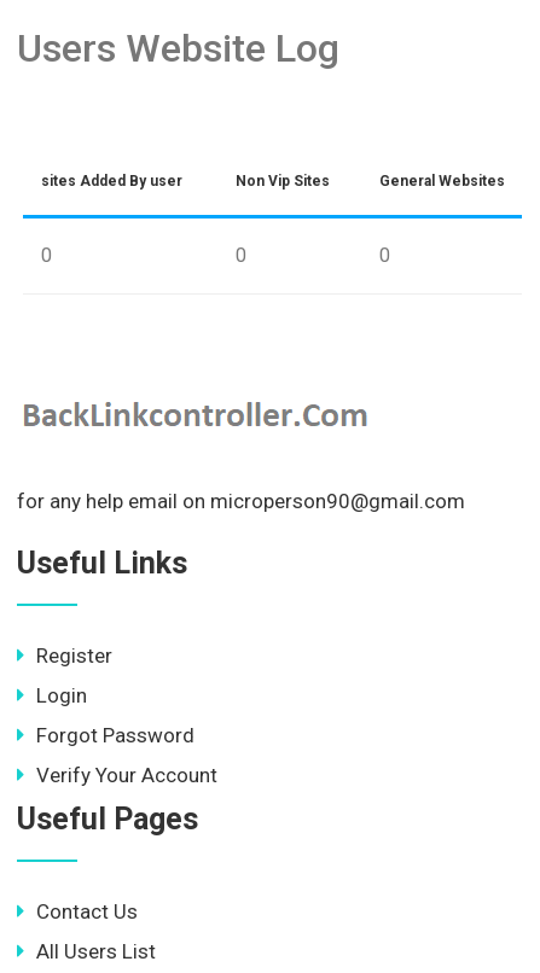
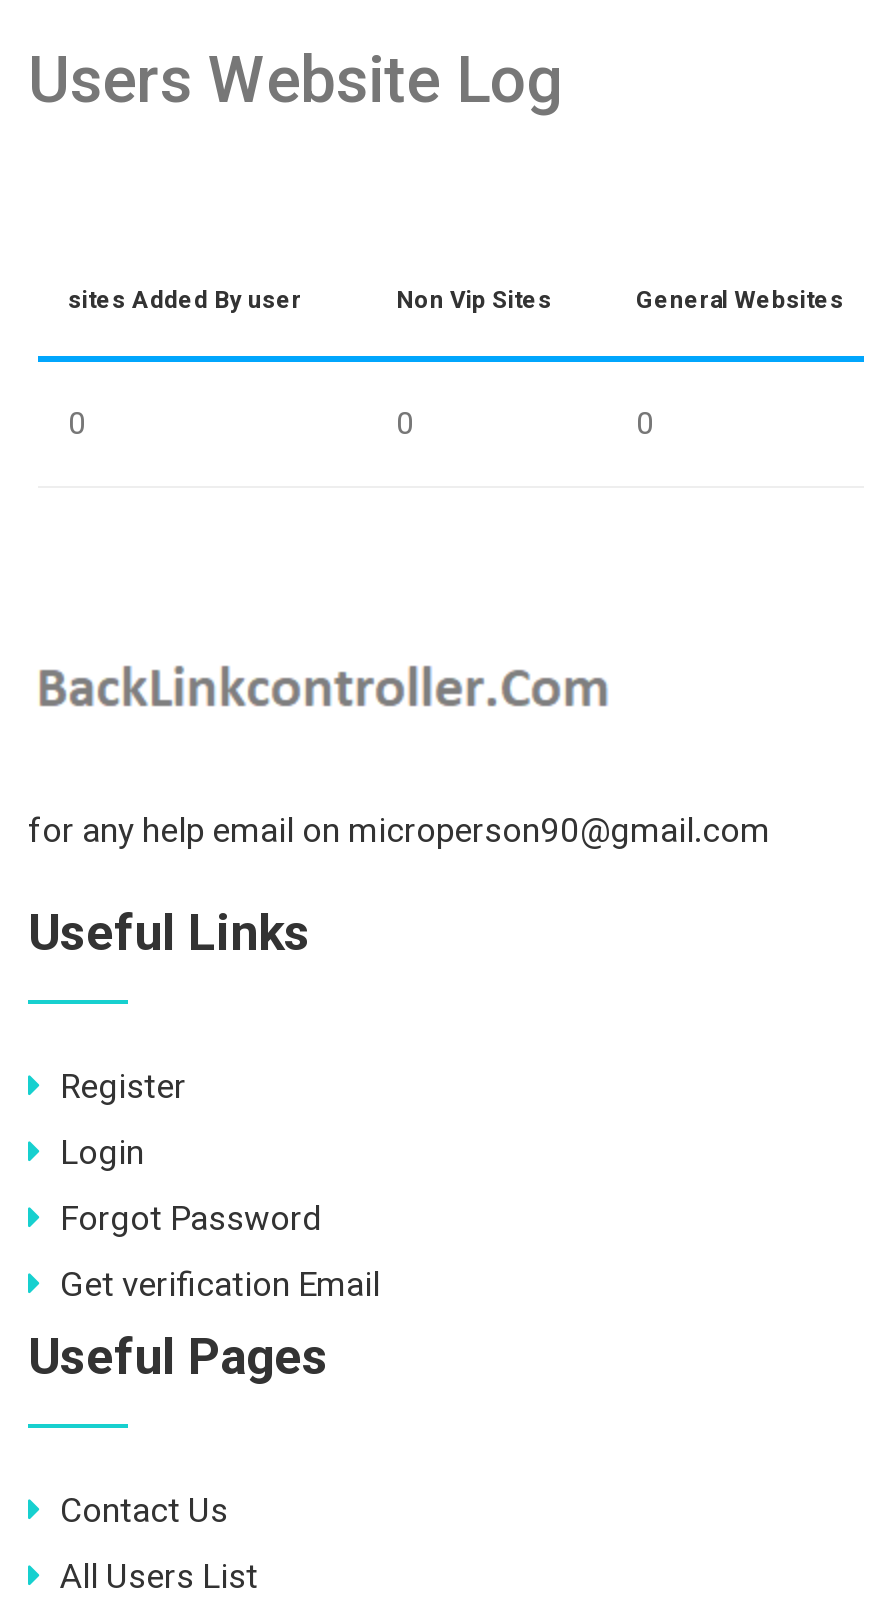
[36,763,217,787] Verify Your Account -> [60,1264,380,1304] Get verification Email

